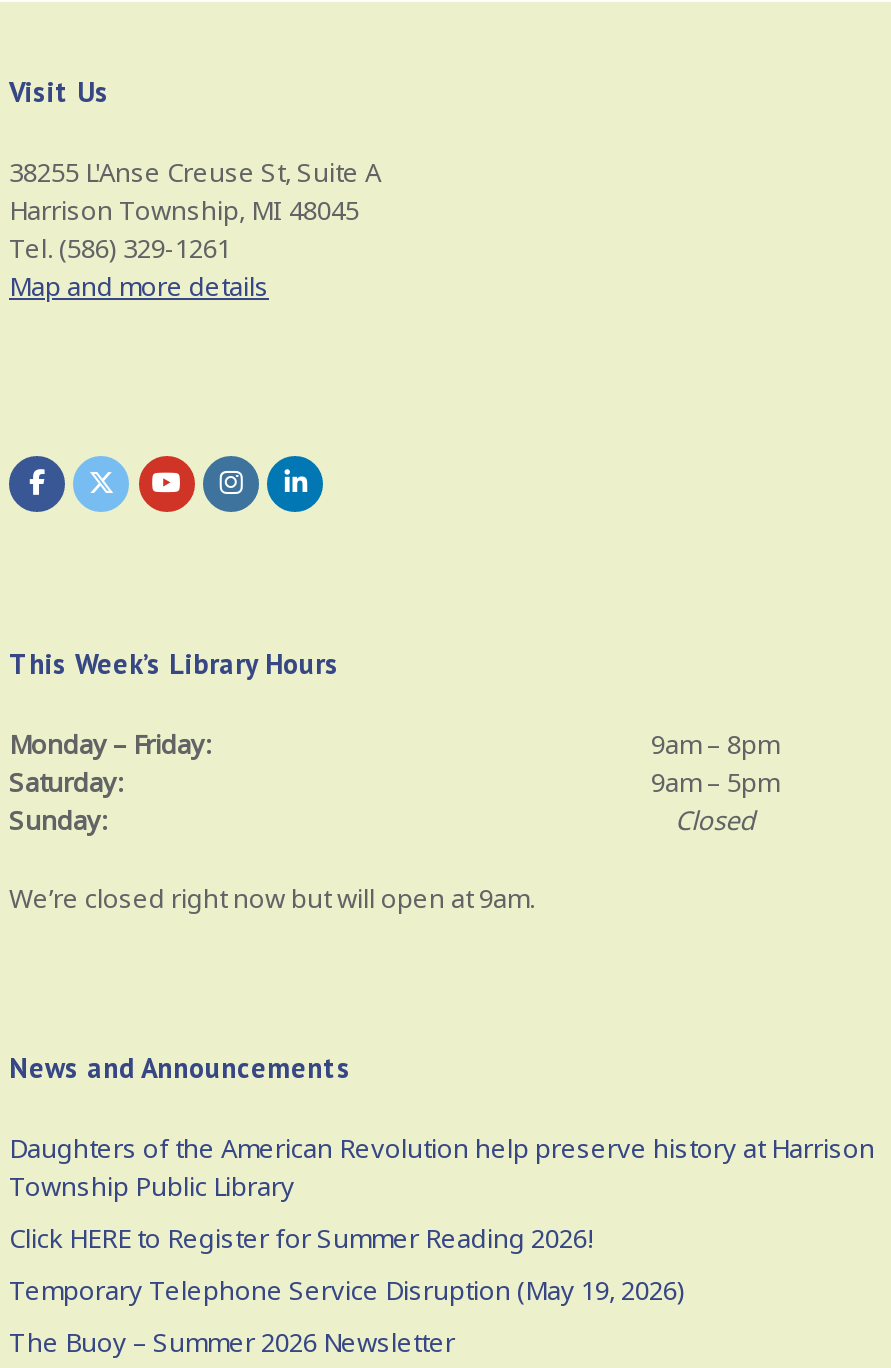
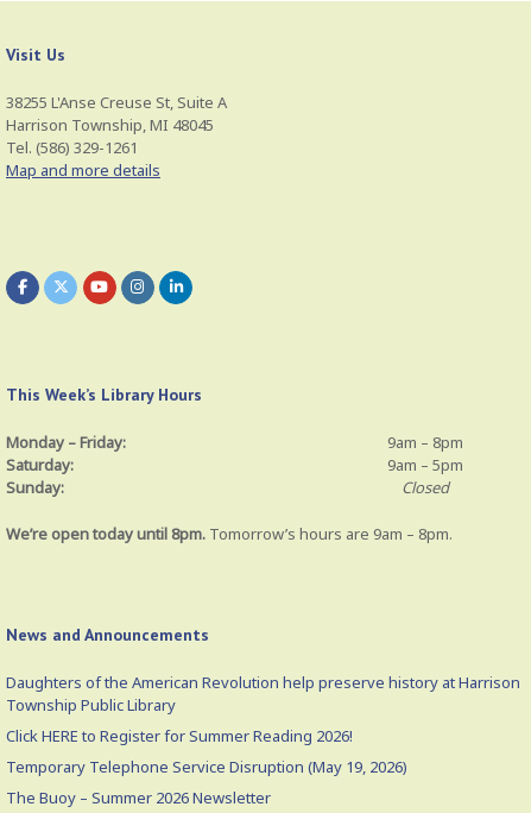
[9,879,535,915] We’re closed right now but will open at 9am. -> [6,523,453,544] We’re open today until 8pm. Tomorrow’s hours are 9am – 8pm.

